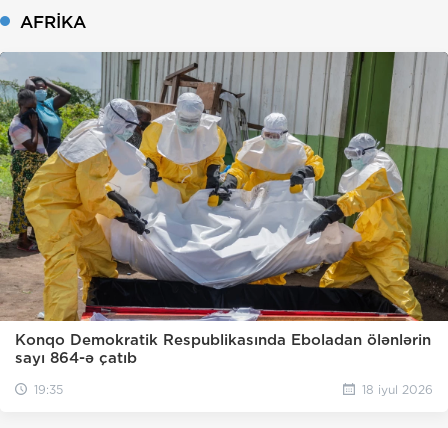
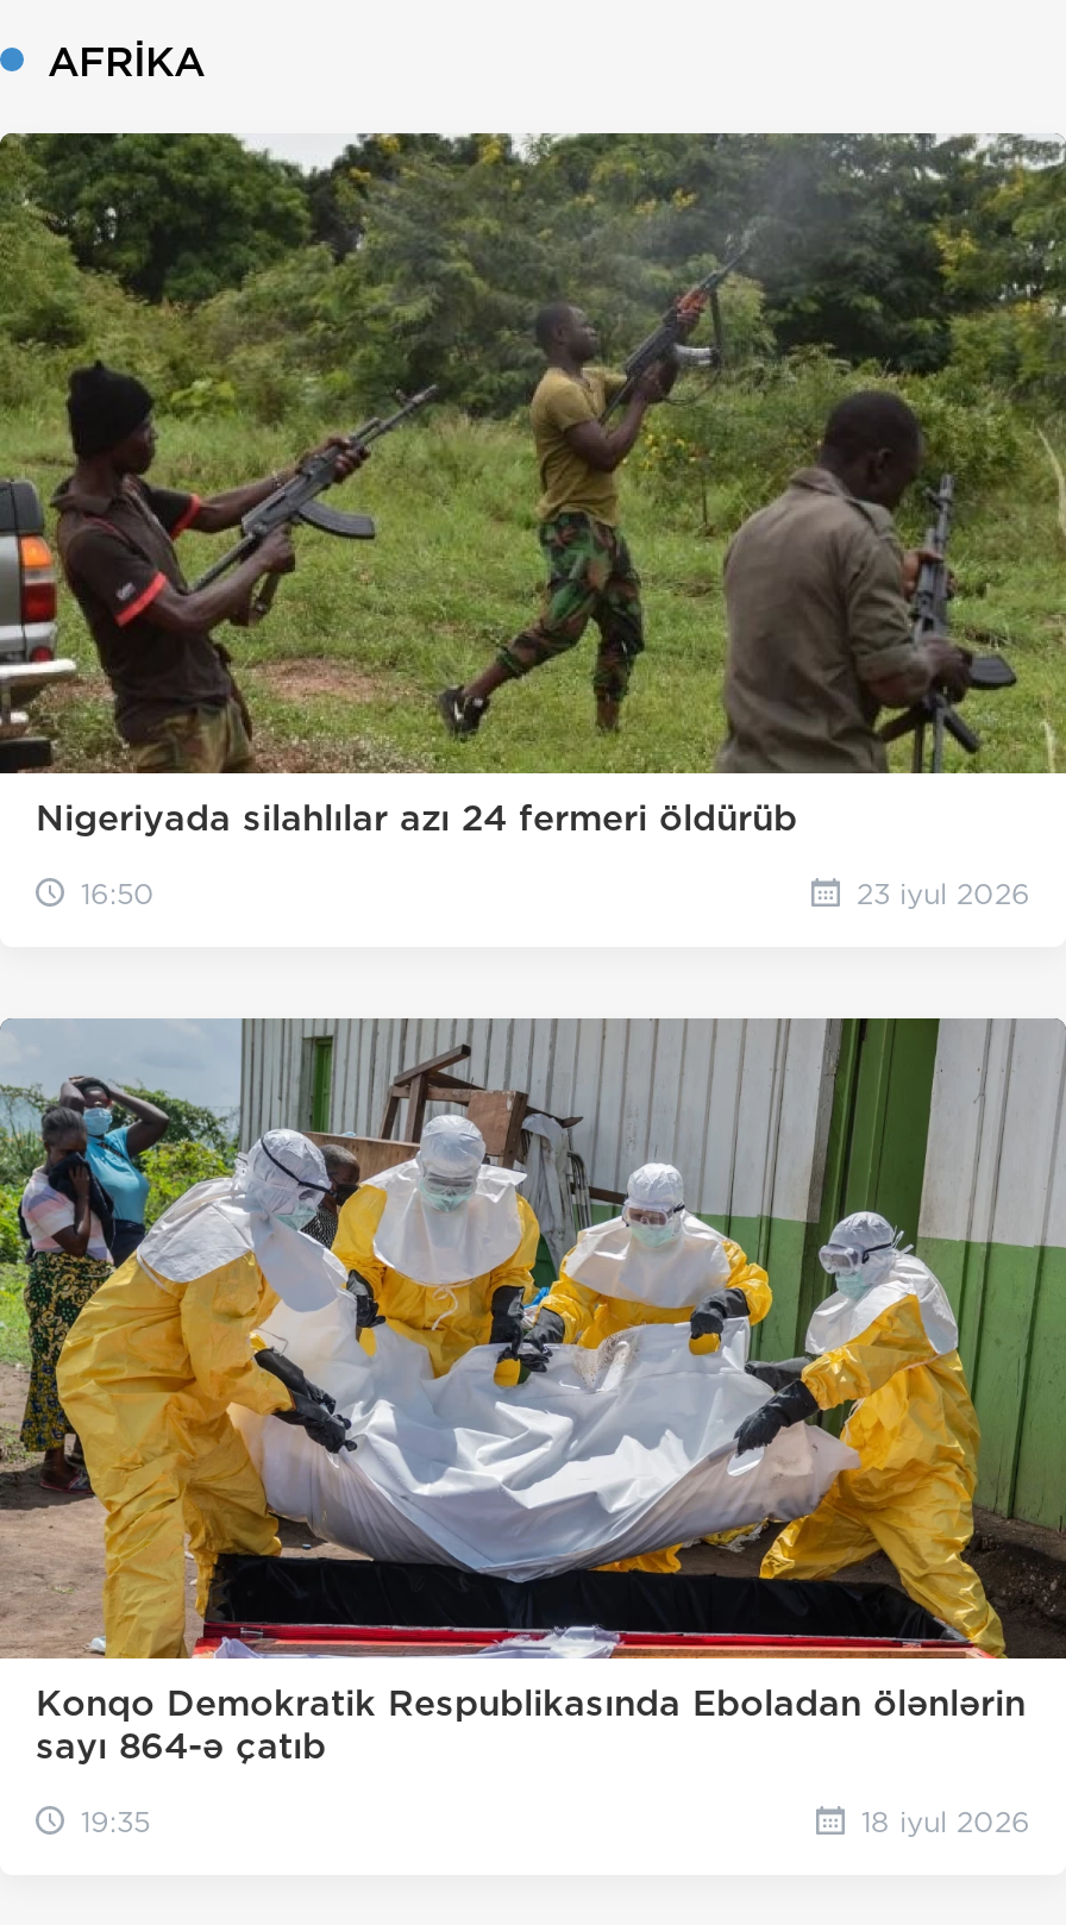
none -> [7,131,1059,911] [image] | Nigeriyada silahlılar azı 24 fermeri öldürüb | 16:50 | 23 iyul 2026

